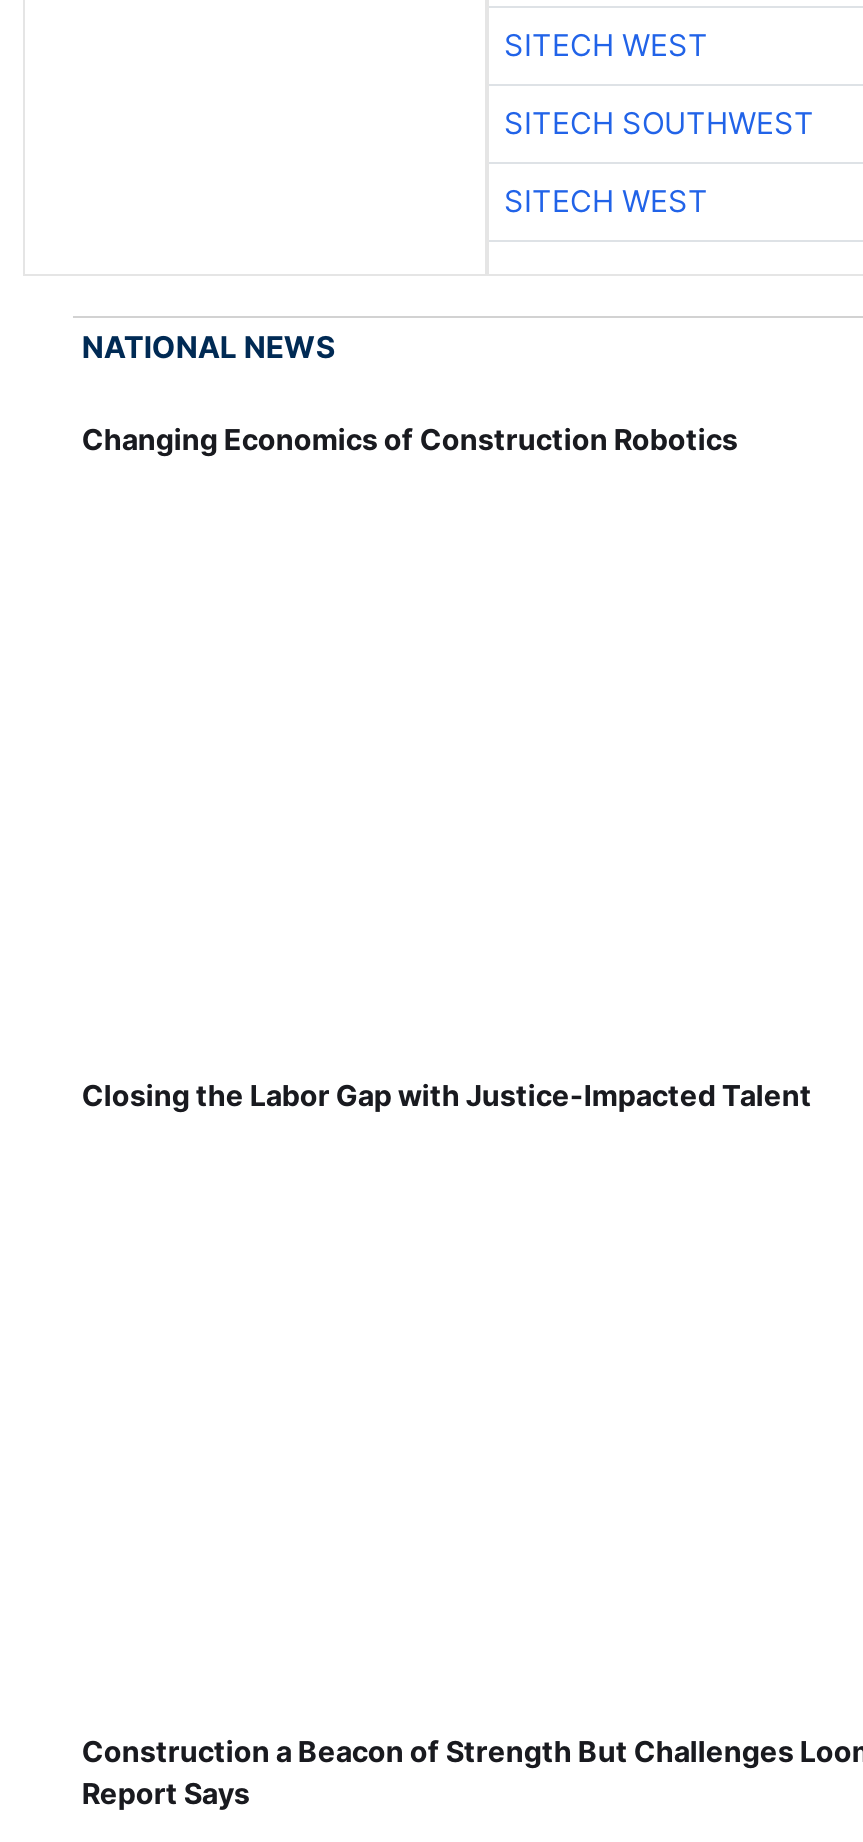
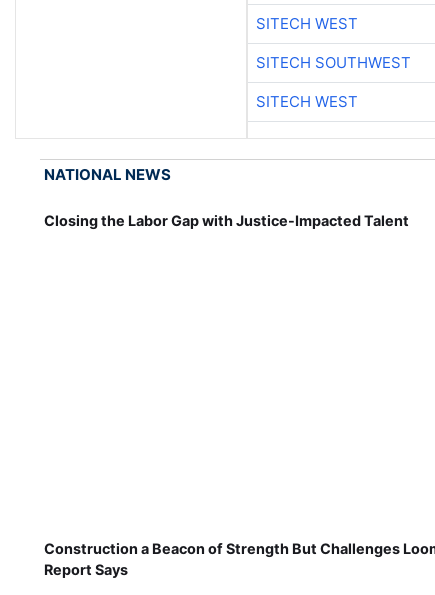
[82,421,738,455] Changing Economics of Construction Robotics -> none

